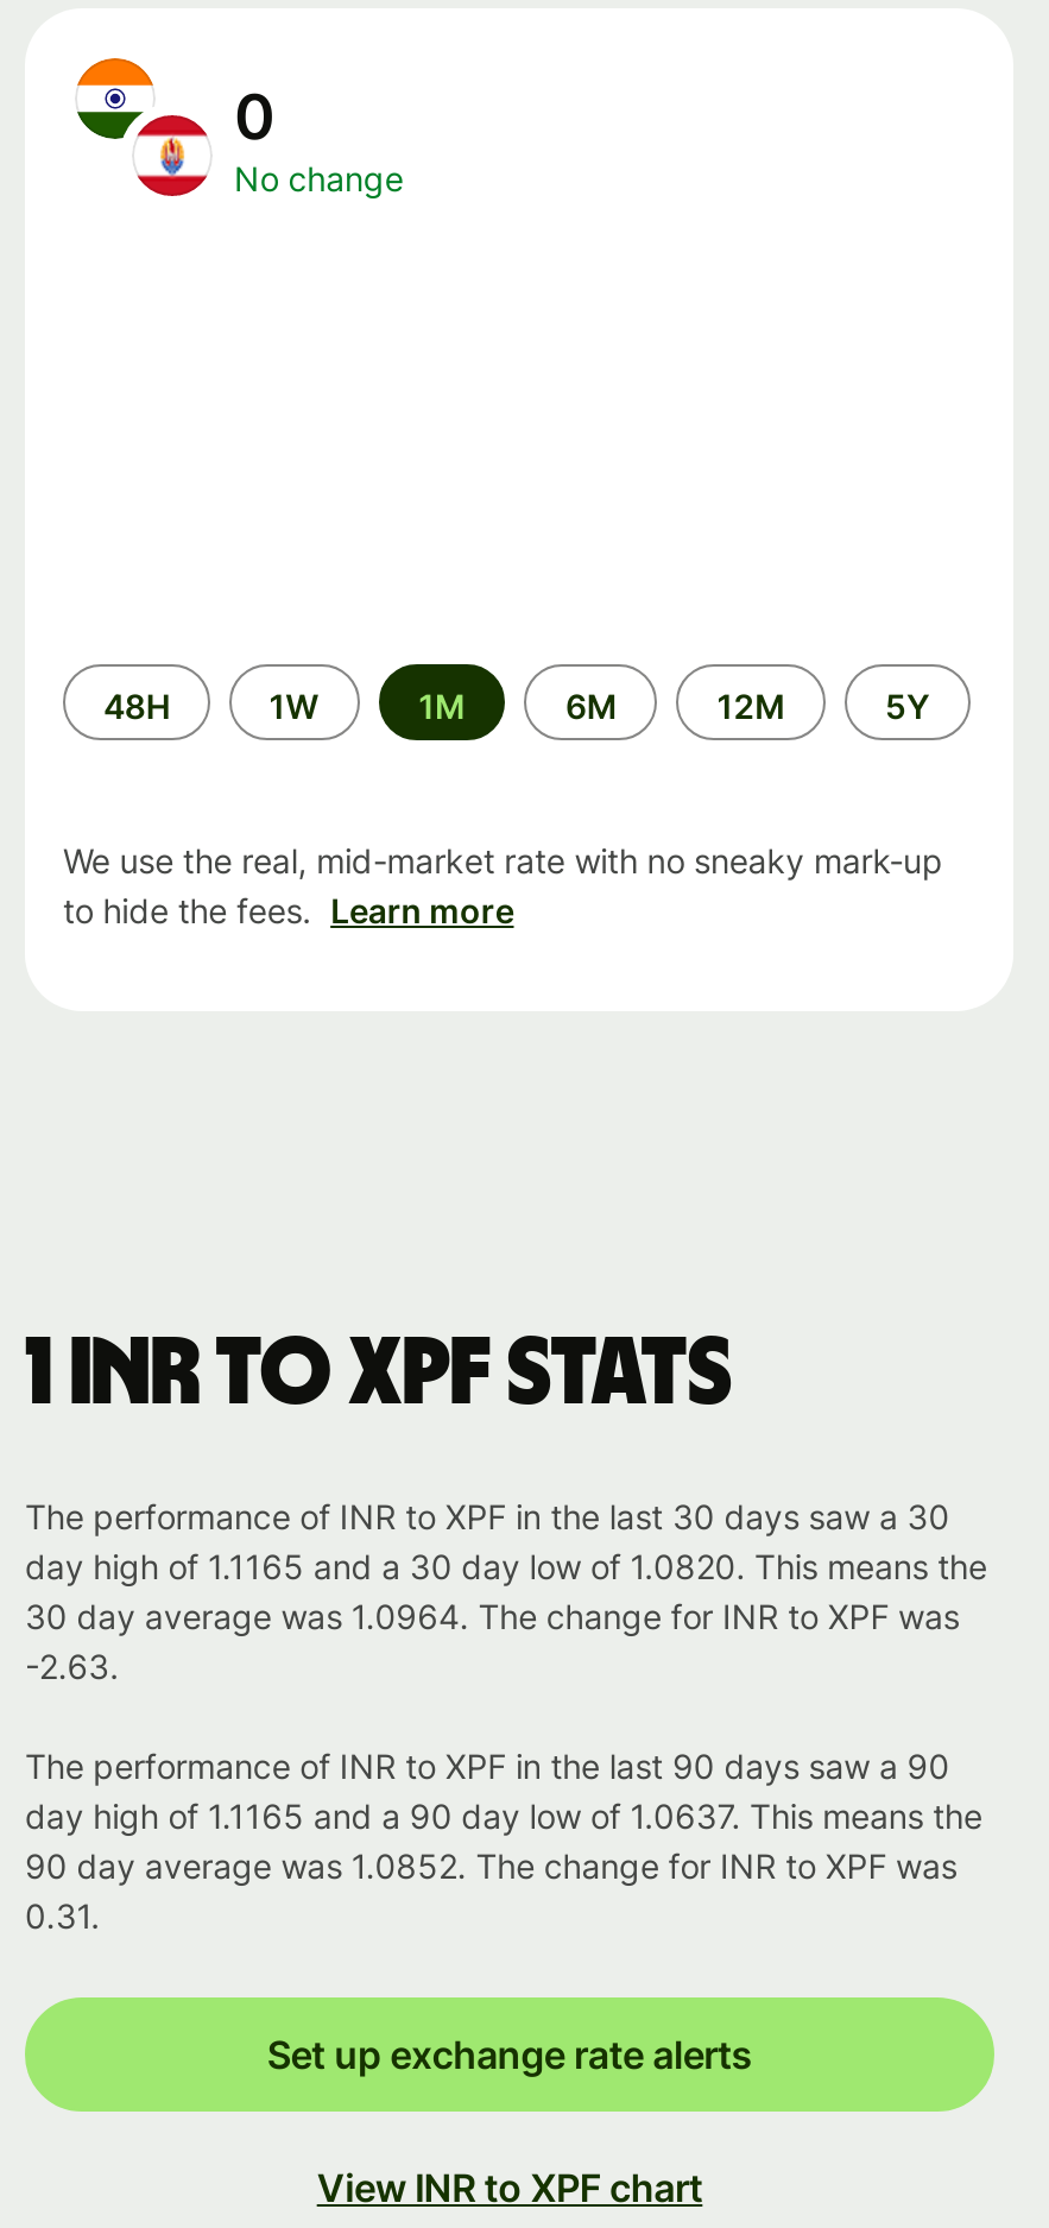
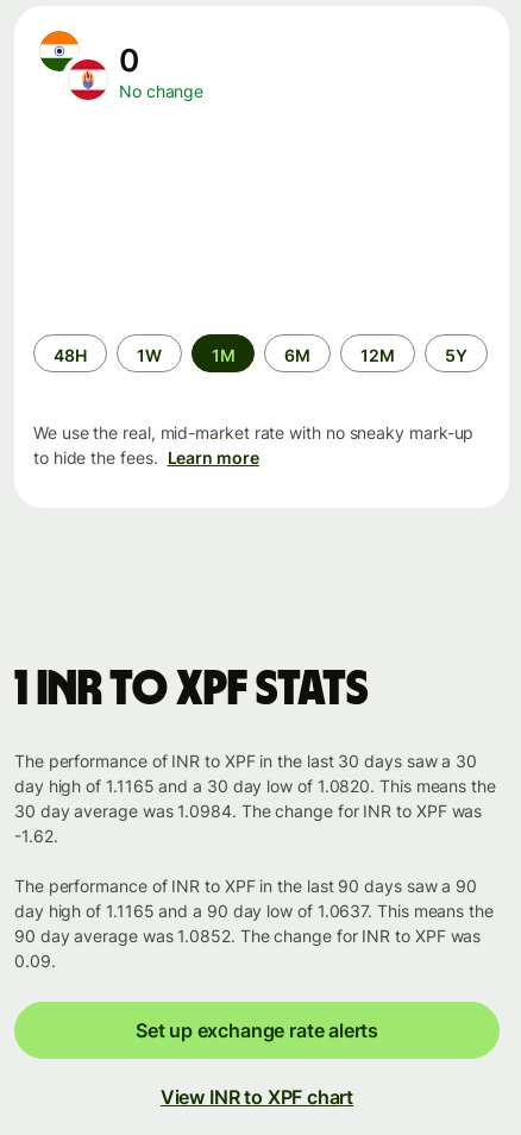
[25,1596,959,1636] 30 day average was 1.0964. The change for INR to XPF was -> [14,801,482,821] 30 day average was 1.0984. The change for INR to XPF was
[25,1646,119,1686] -2.63. -> [14,826,58,846] -1.62.
[25,1896,100,1936] 0.31. -> [14,951,55,971] 0.09.

